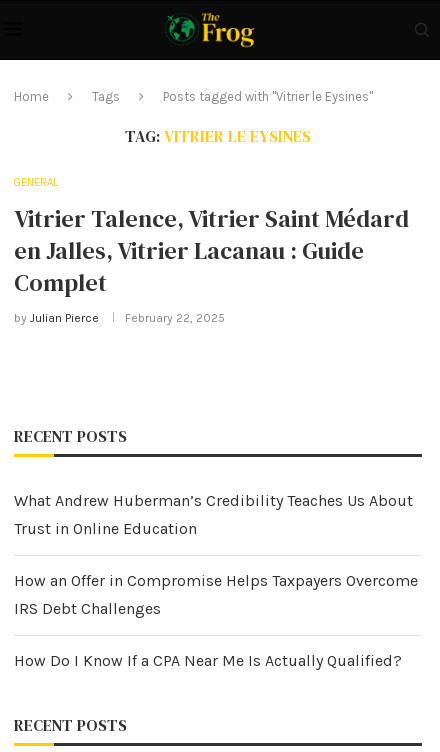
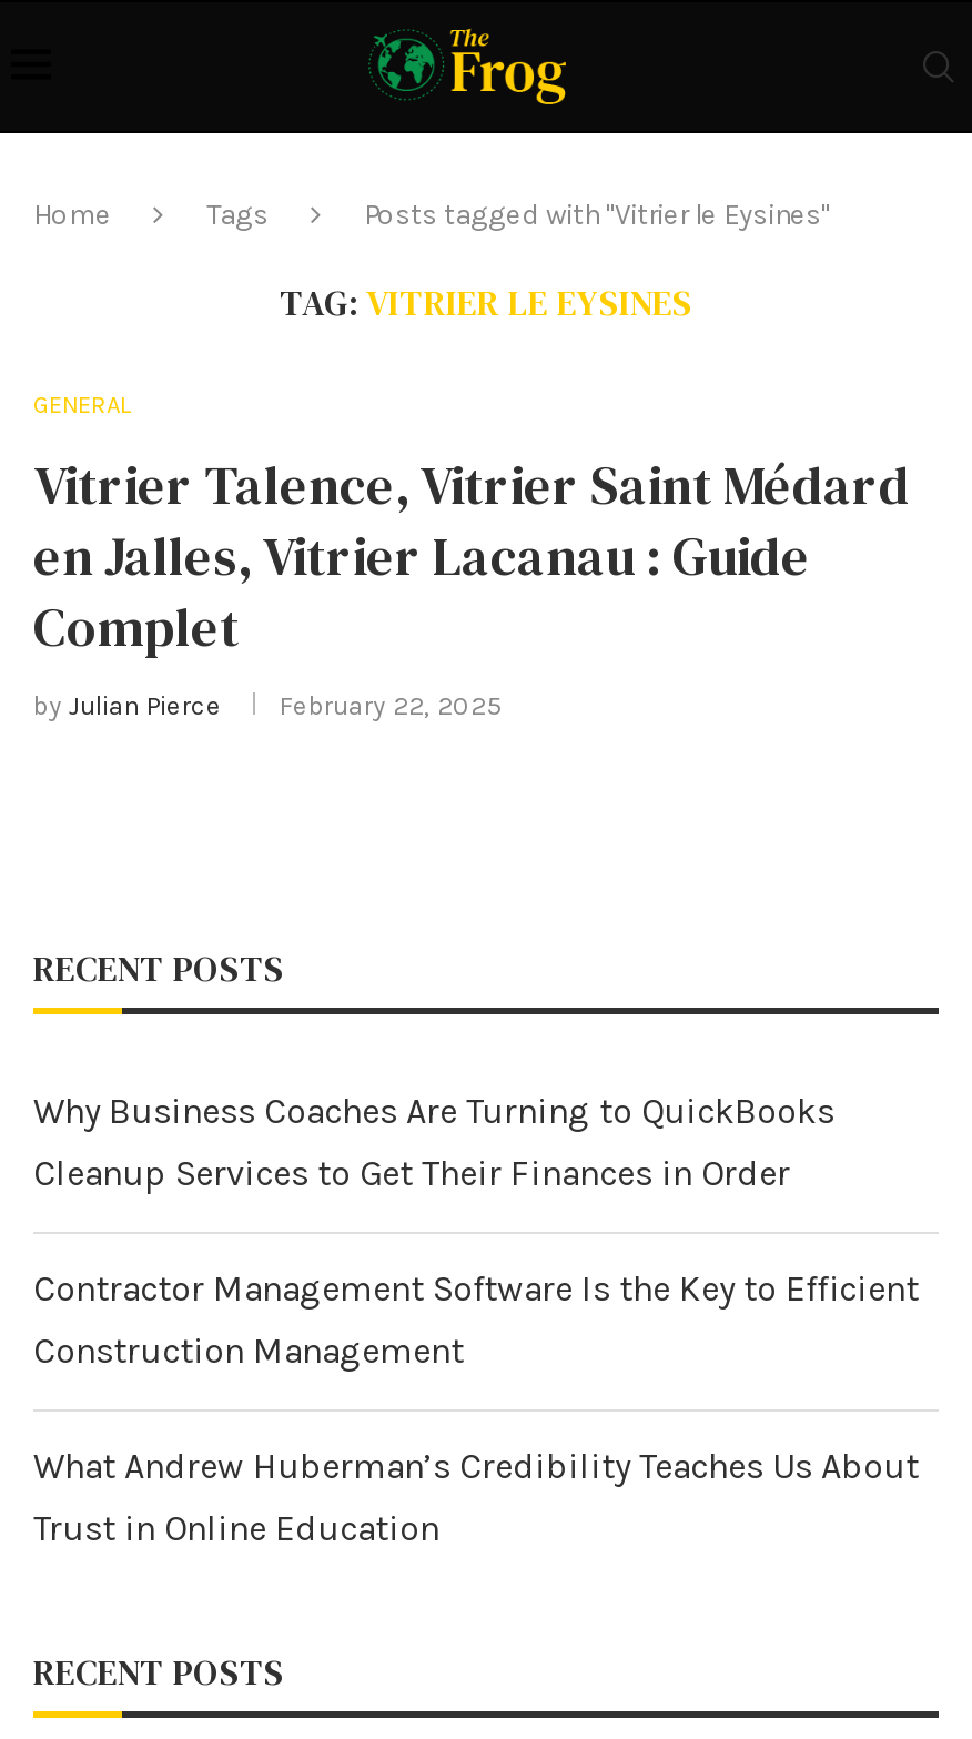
none -> [33,1090,919,1372] Why Business Coaches Are Turning to QuickBooks | Cleanup Services to Get Their Finances in Order | Contractor Management Software Is the Key to Efficient | Construction Management
moved [14,491,413,538] -> [33,1445,919,1549]: What Andrew Huberman’s Credibility Teaches Us About | Trust in Online Education
[14,571,418,670] How an Offer in Compromise Helps Taxpayers Overcome | IRS Debt Challenges | How Do I Know If a CPA Near Me Is Actually Qualified? -> none

